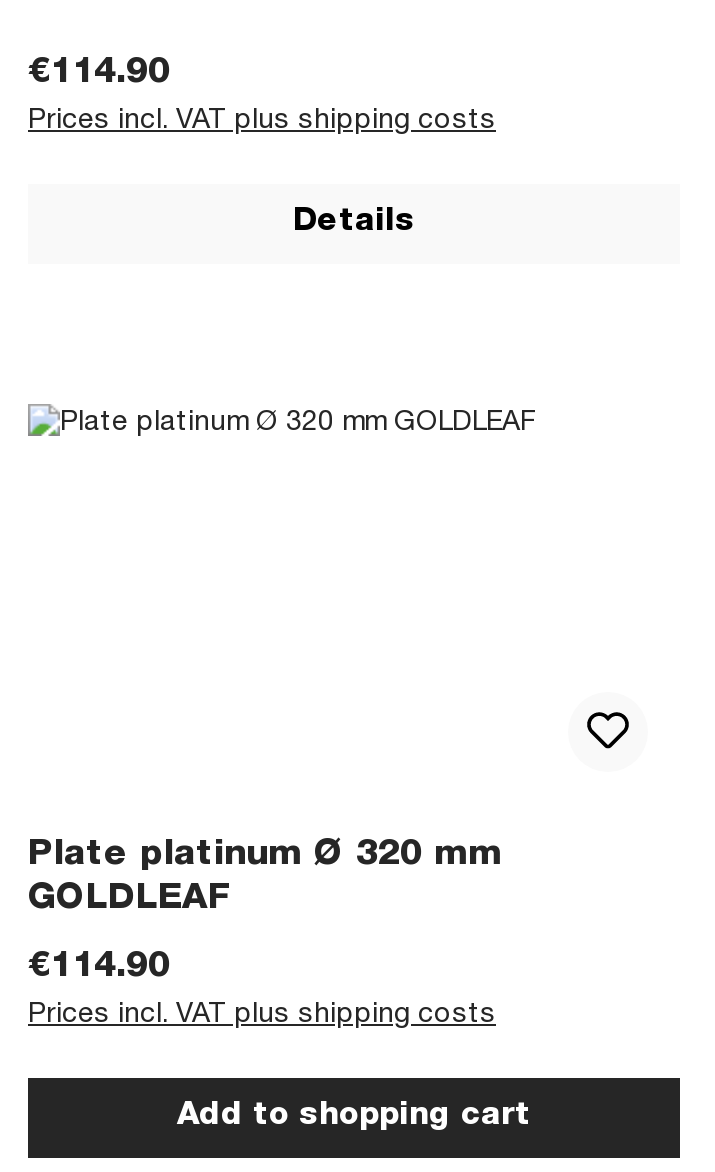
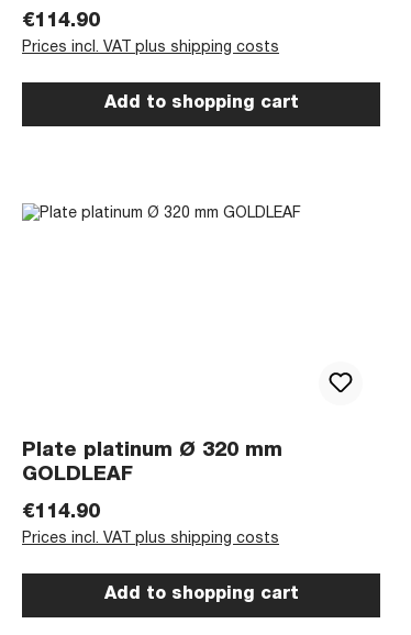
[293,208,415,240] Details -> [104,96,298,113] Add to shopping cart

